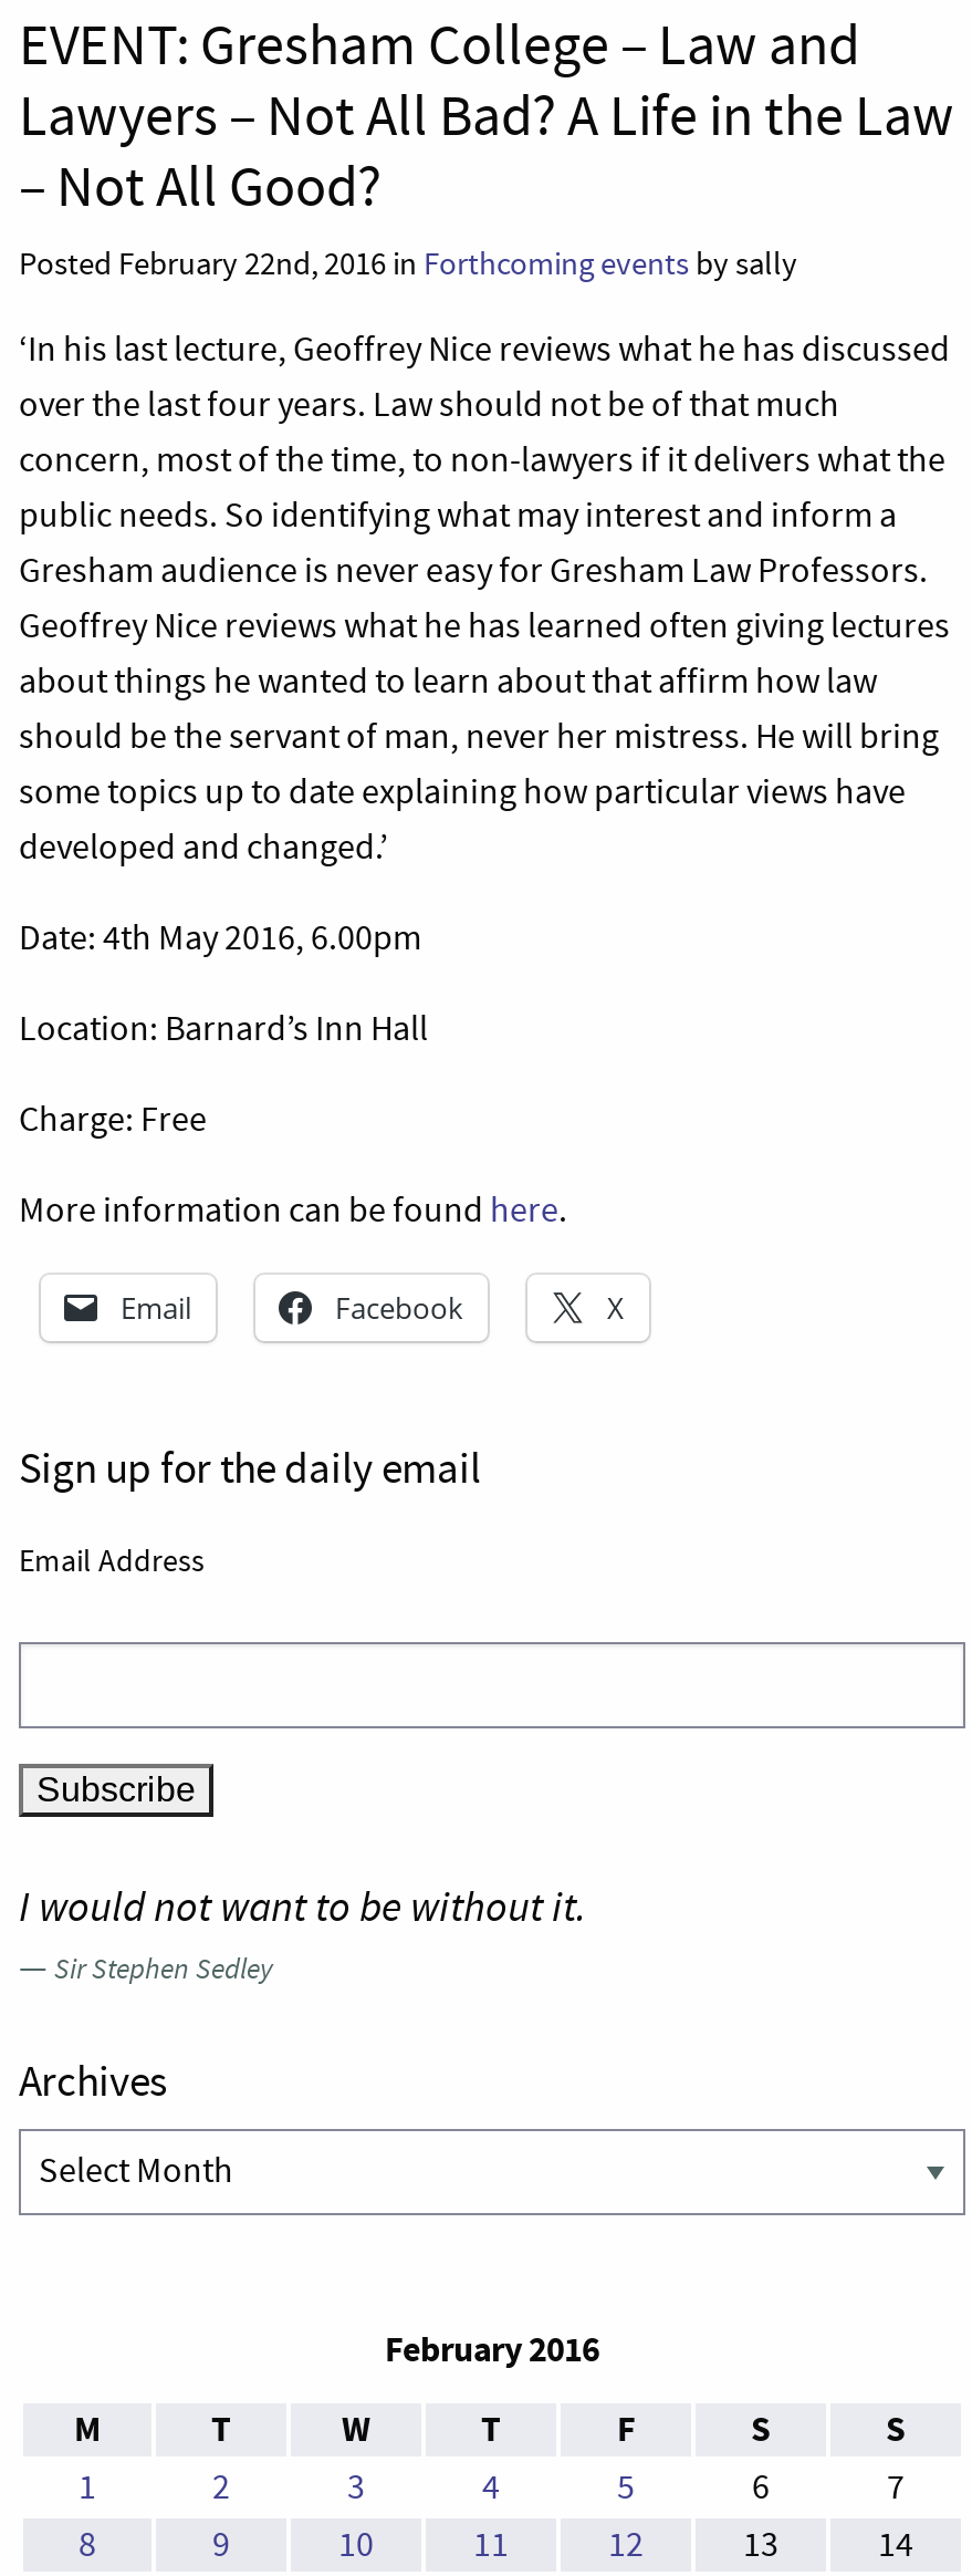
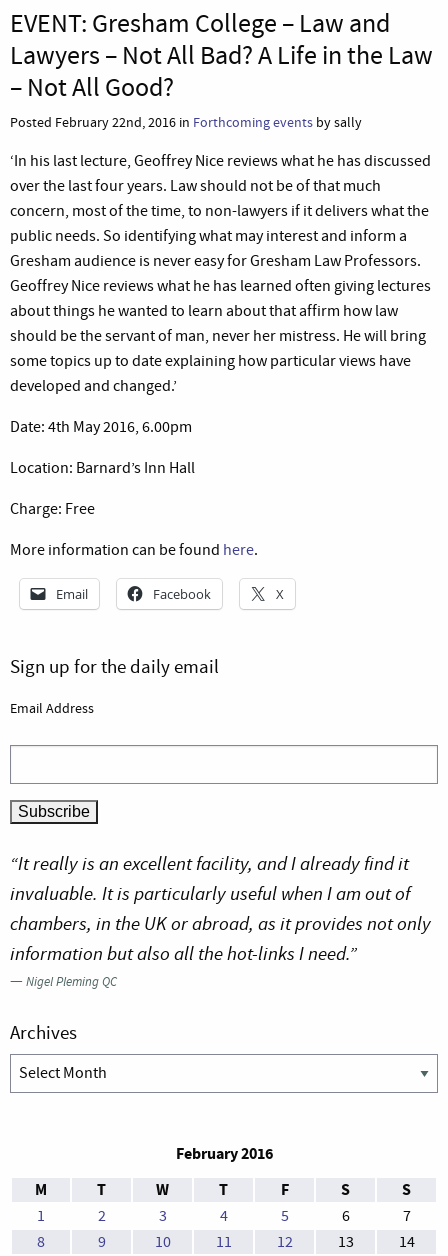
[19,1879,587,1990] I would not want to be without it. | — Sir Stephen Sedley -> [10,851,431,991] “It really is an excellent facility, and I already find it | invaluable. It is particularly useful when I am out of | chambers, in the UK or abroad, as it provides not only | information but also all the hot-links I need.” | — Nigel Pleming QC

